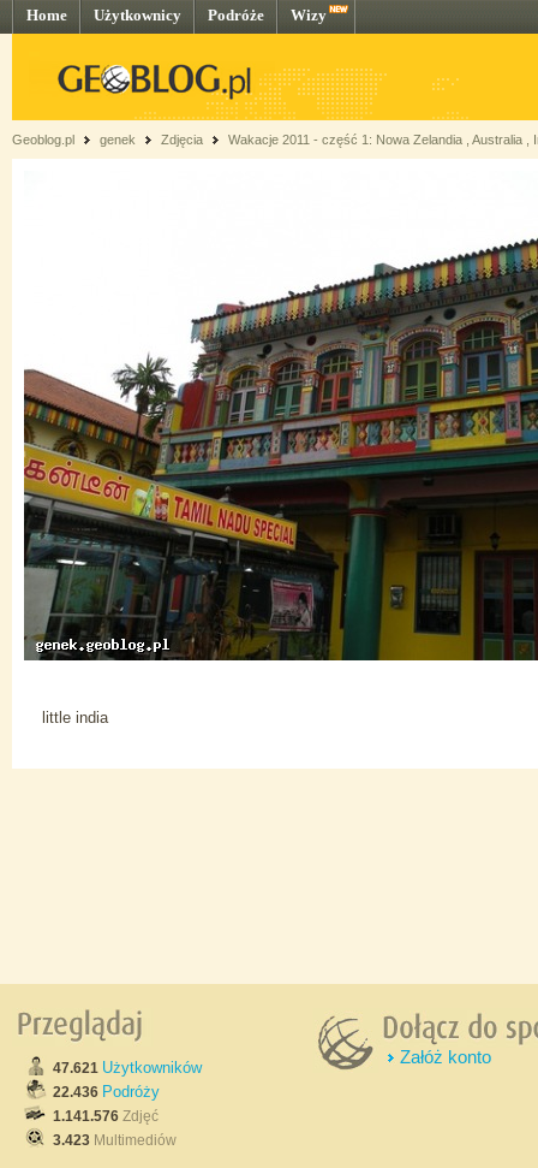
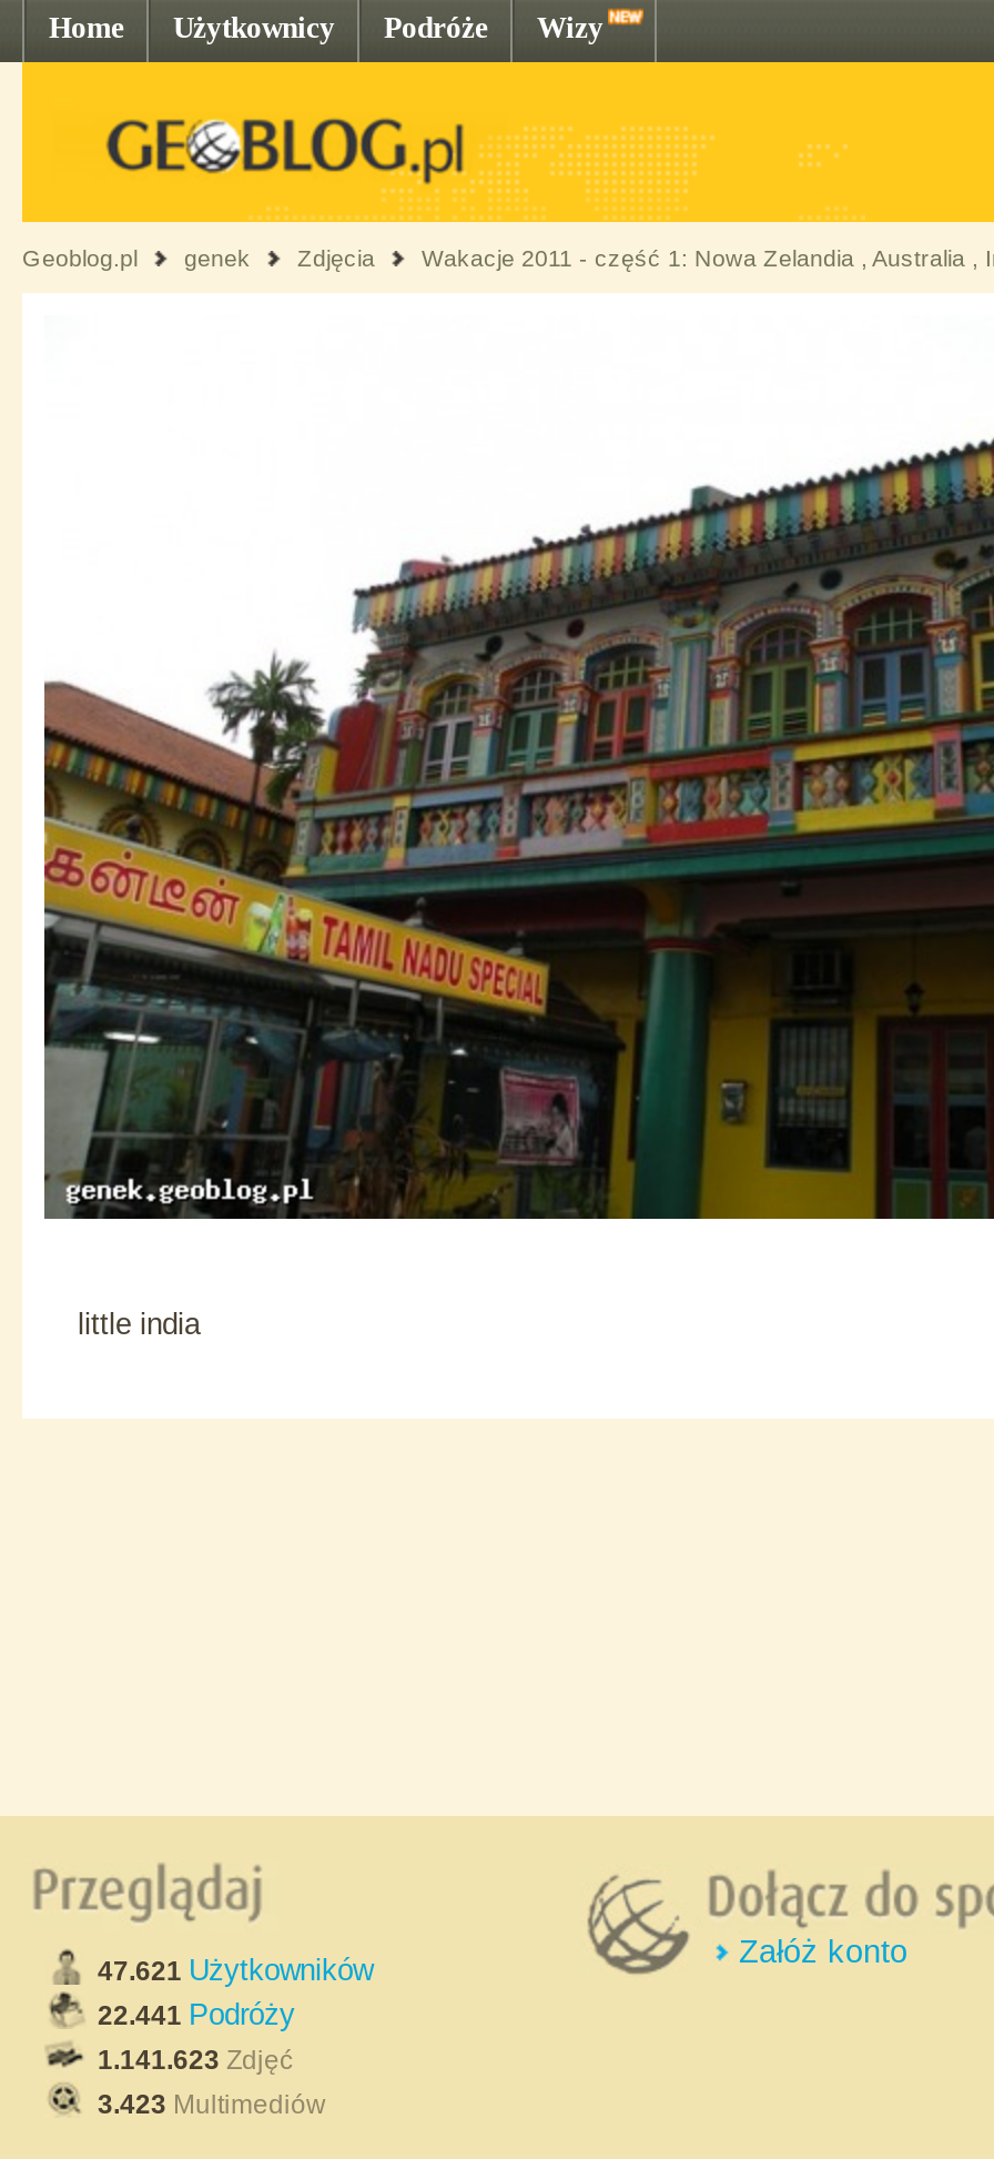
[53,1083,160,1101] 22.436 Podróży -> [98,1998,295,2031] 22.441 Podróży
[53,1108,159,1125] 1.141.576 Zdjęć -> [98,2045,293,2076] 1.141.623 Zdjęć

